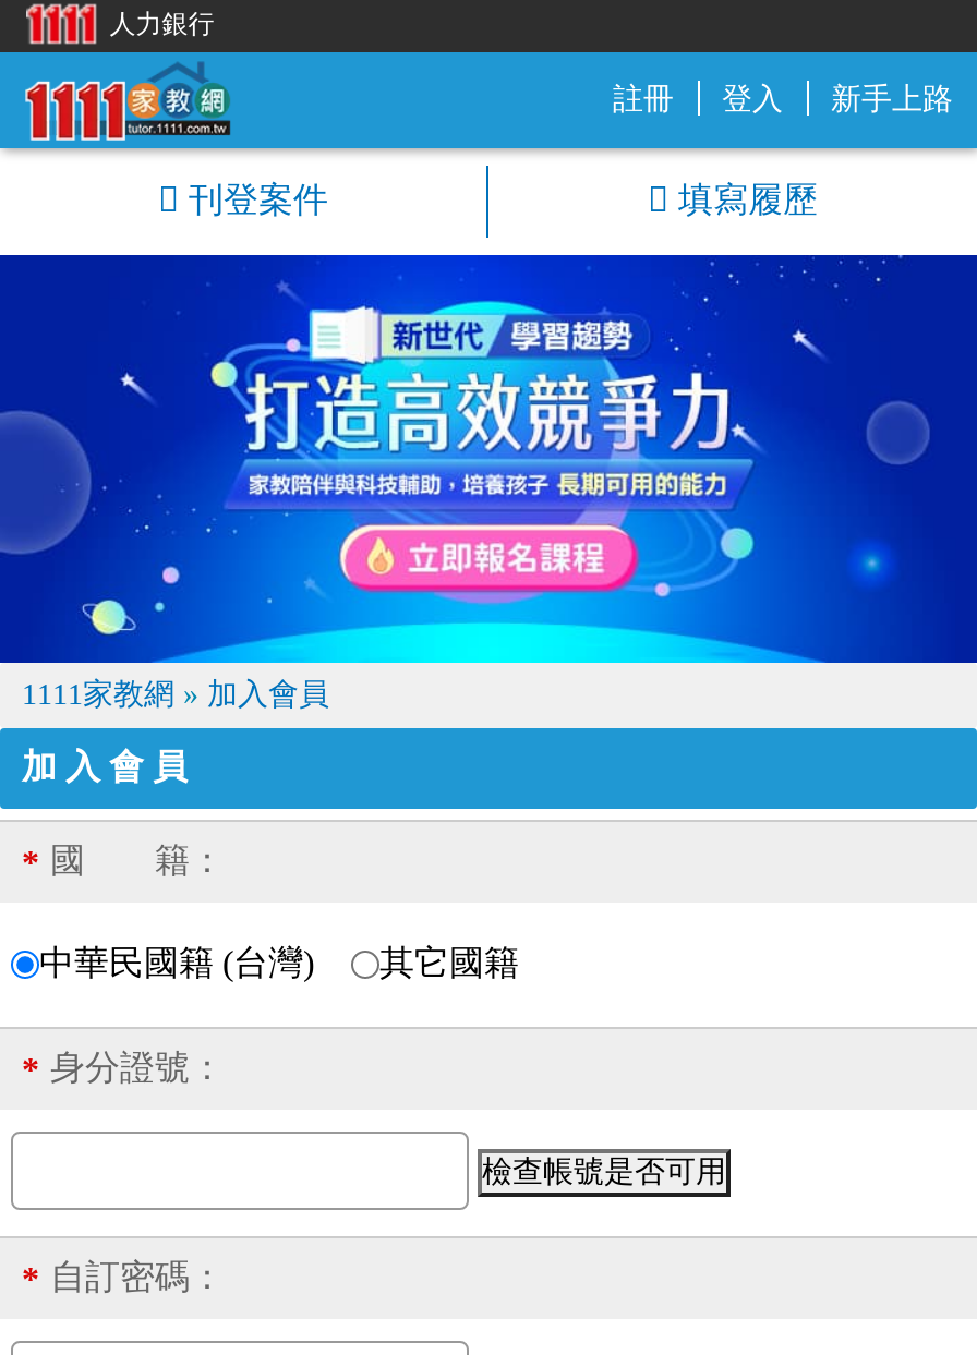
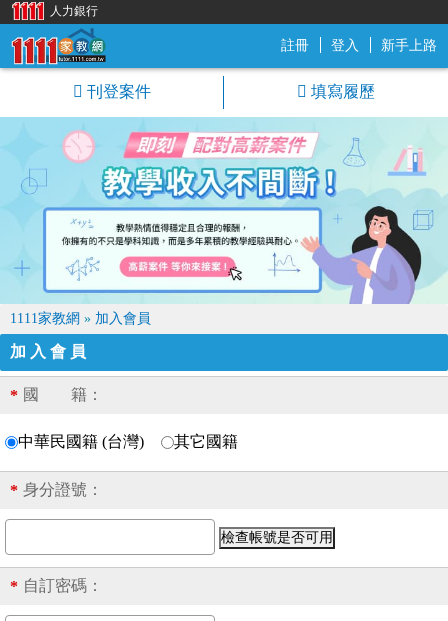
[7,253,970,665] [image] -> [3,117,445,304] [image]

